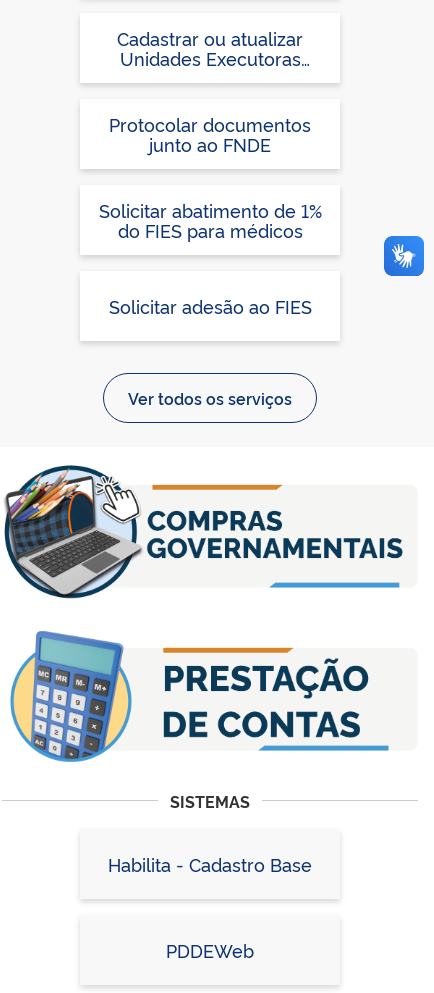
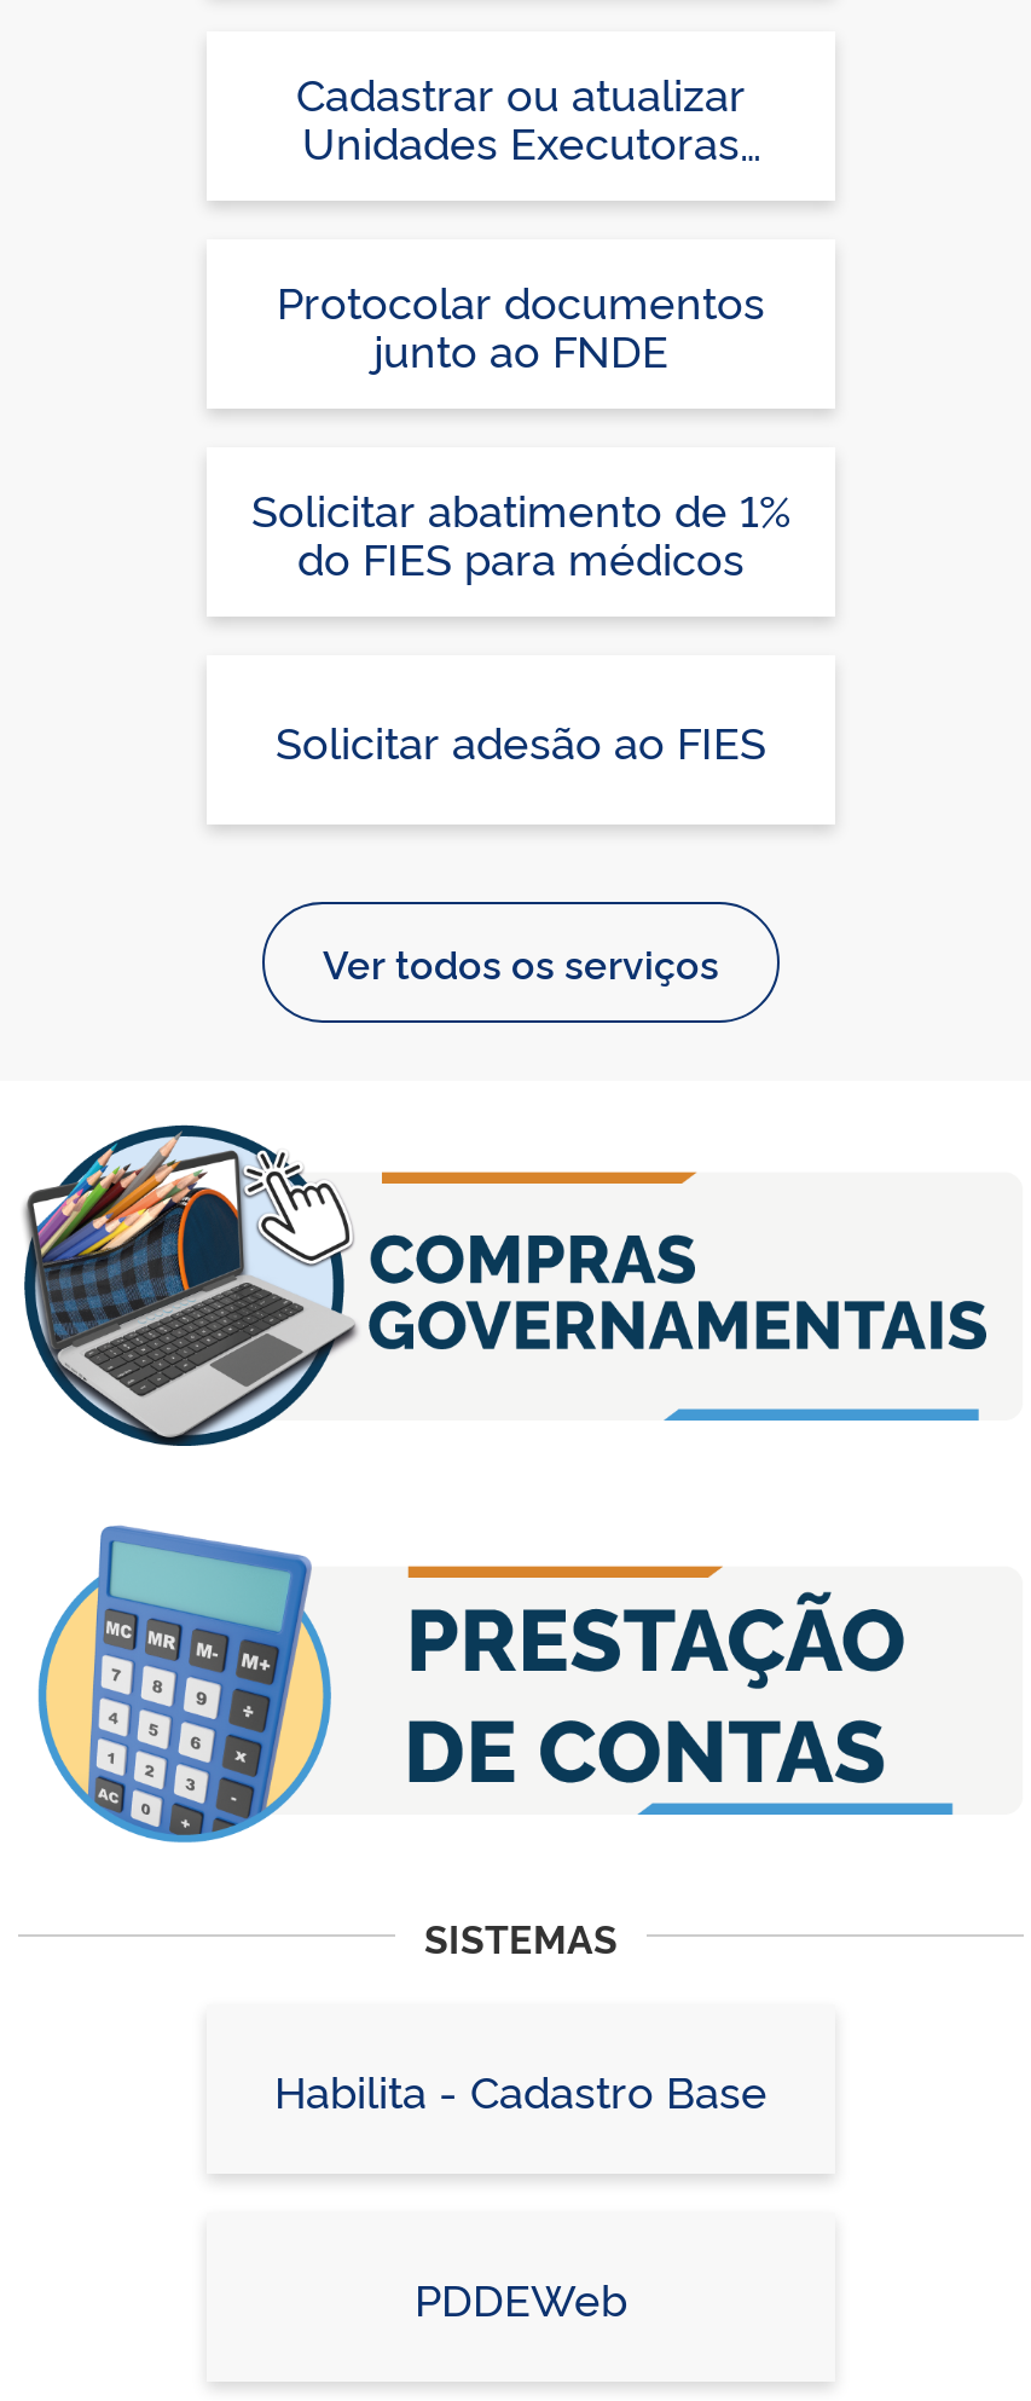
[383,235,425,277] [image] -> none

